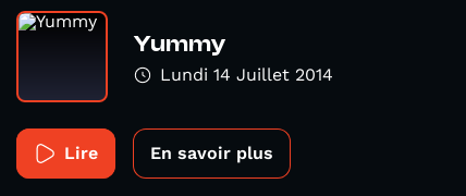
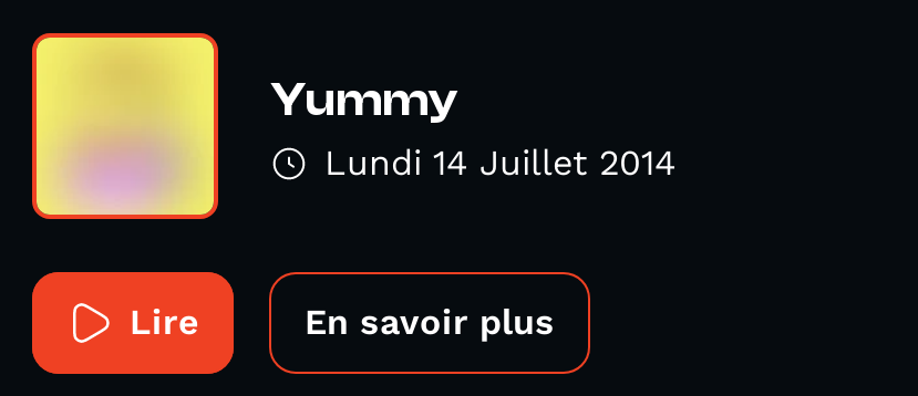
[17,12,106,100] [image] -> [34,35,216,217] [image]

